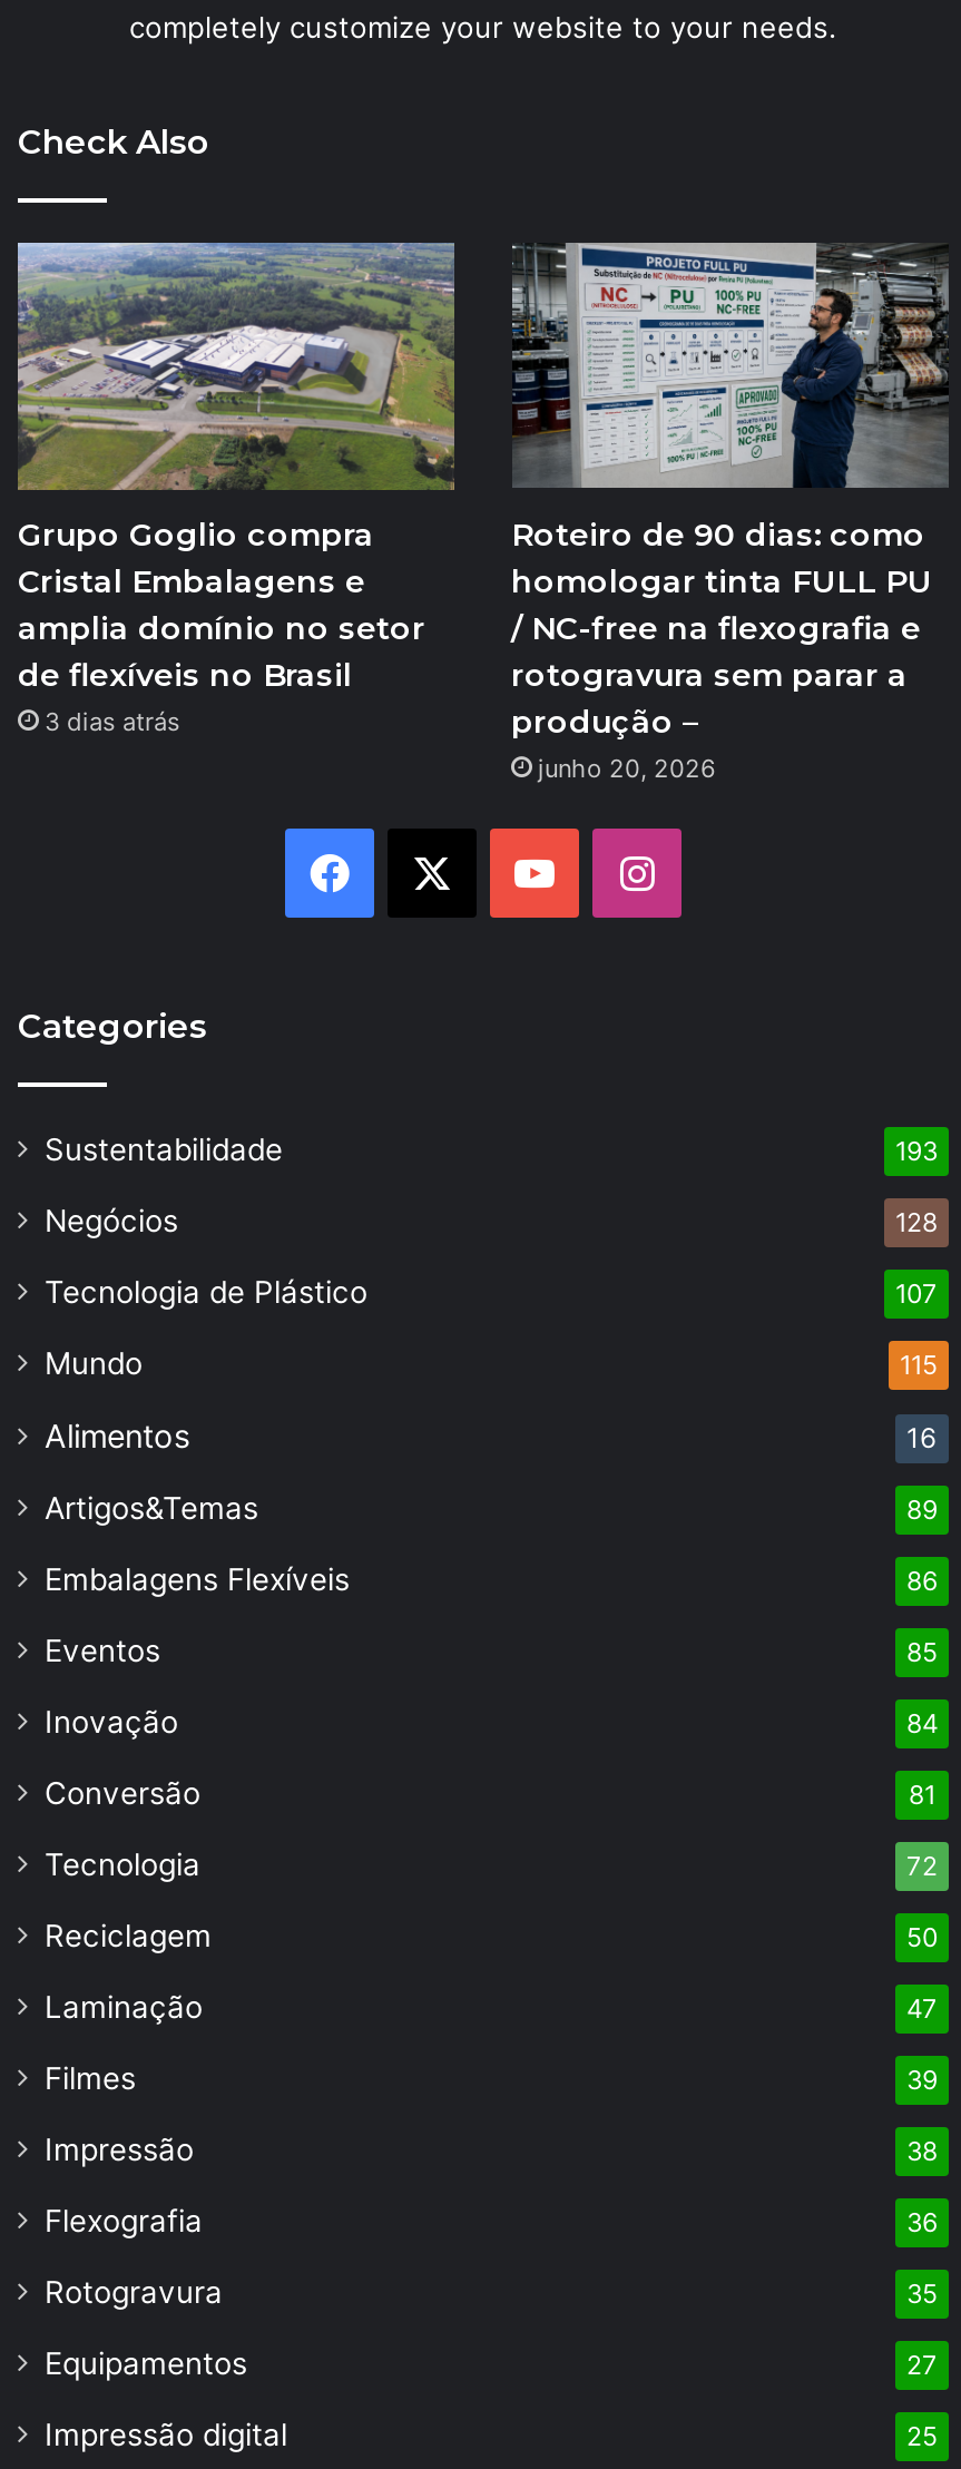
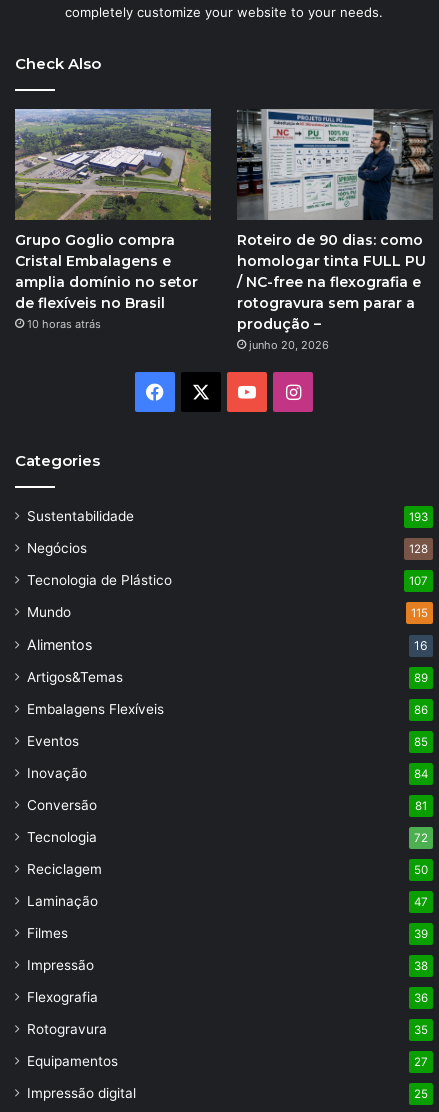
[45,706,180,737] 3 dias atrás -> [27,317,101,331] 10 horas atrás

